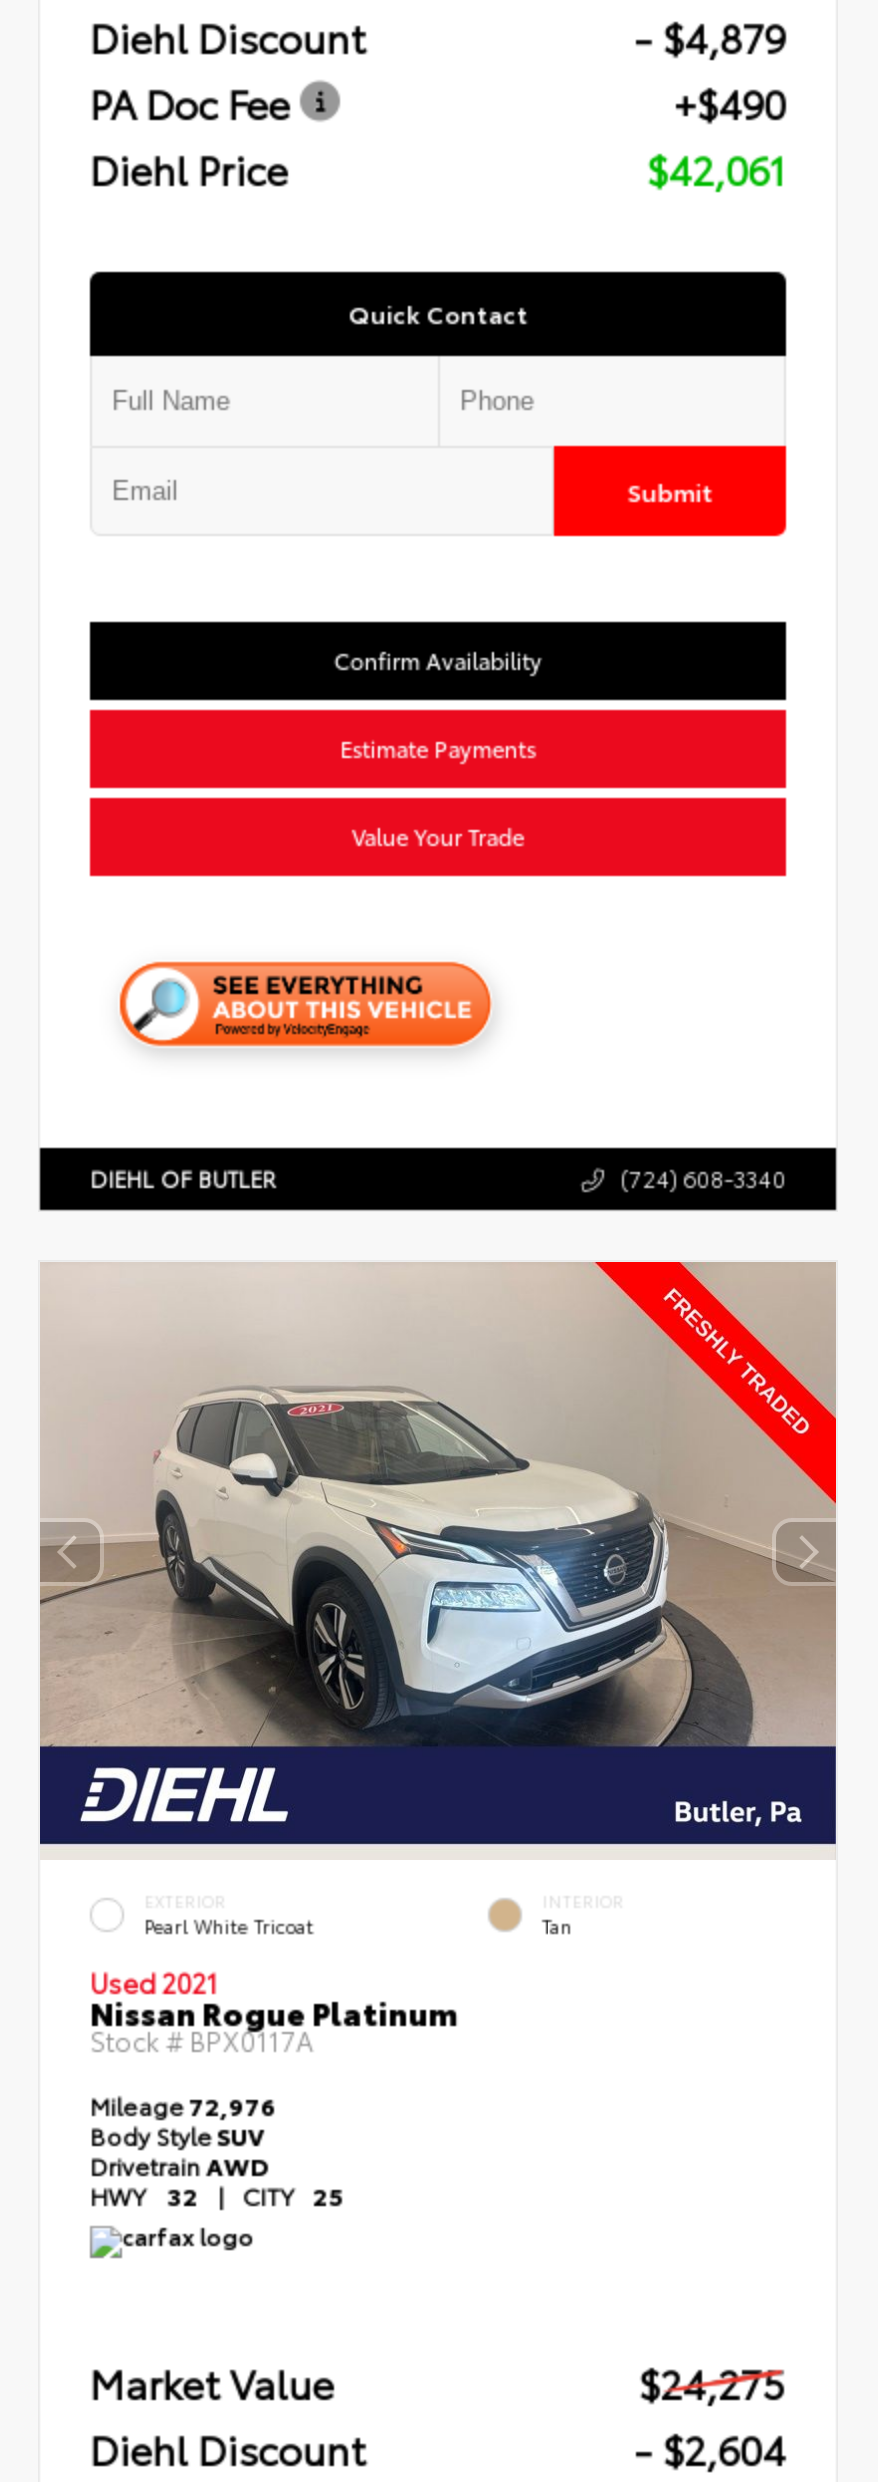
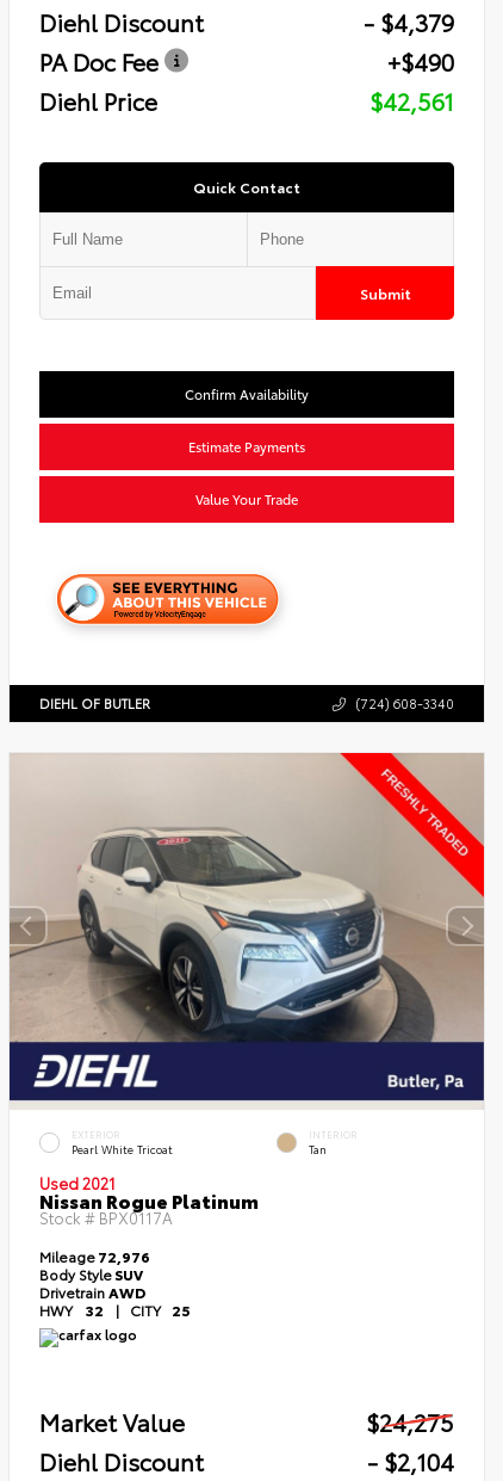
[634,6,786,62] - $4,879 -> [364,4,454,37] - $4,379
[646,138,786,194] $42,061 -> [370,82,454,116] $42,561
[634,2419,786,2475] - $2,604 -> [367,1443,454,1477] - $2,104

